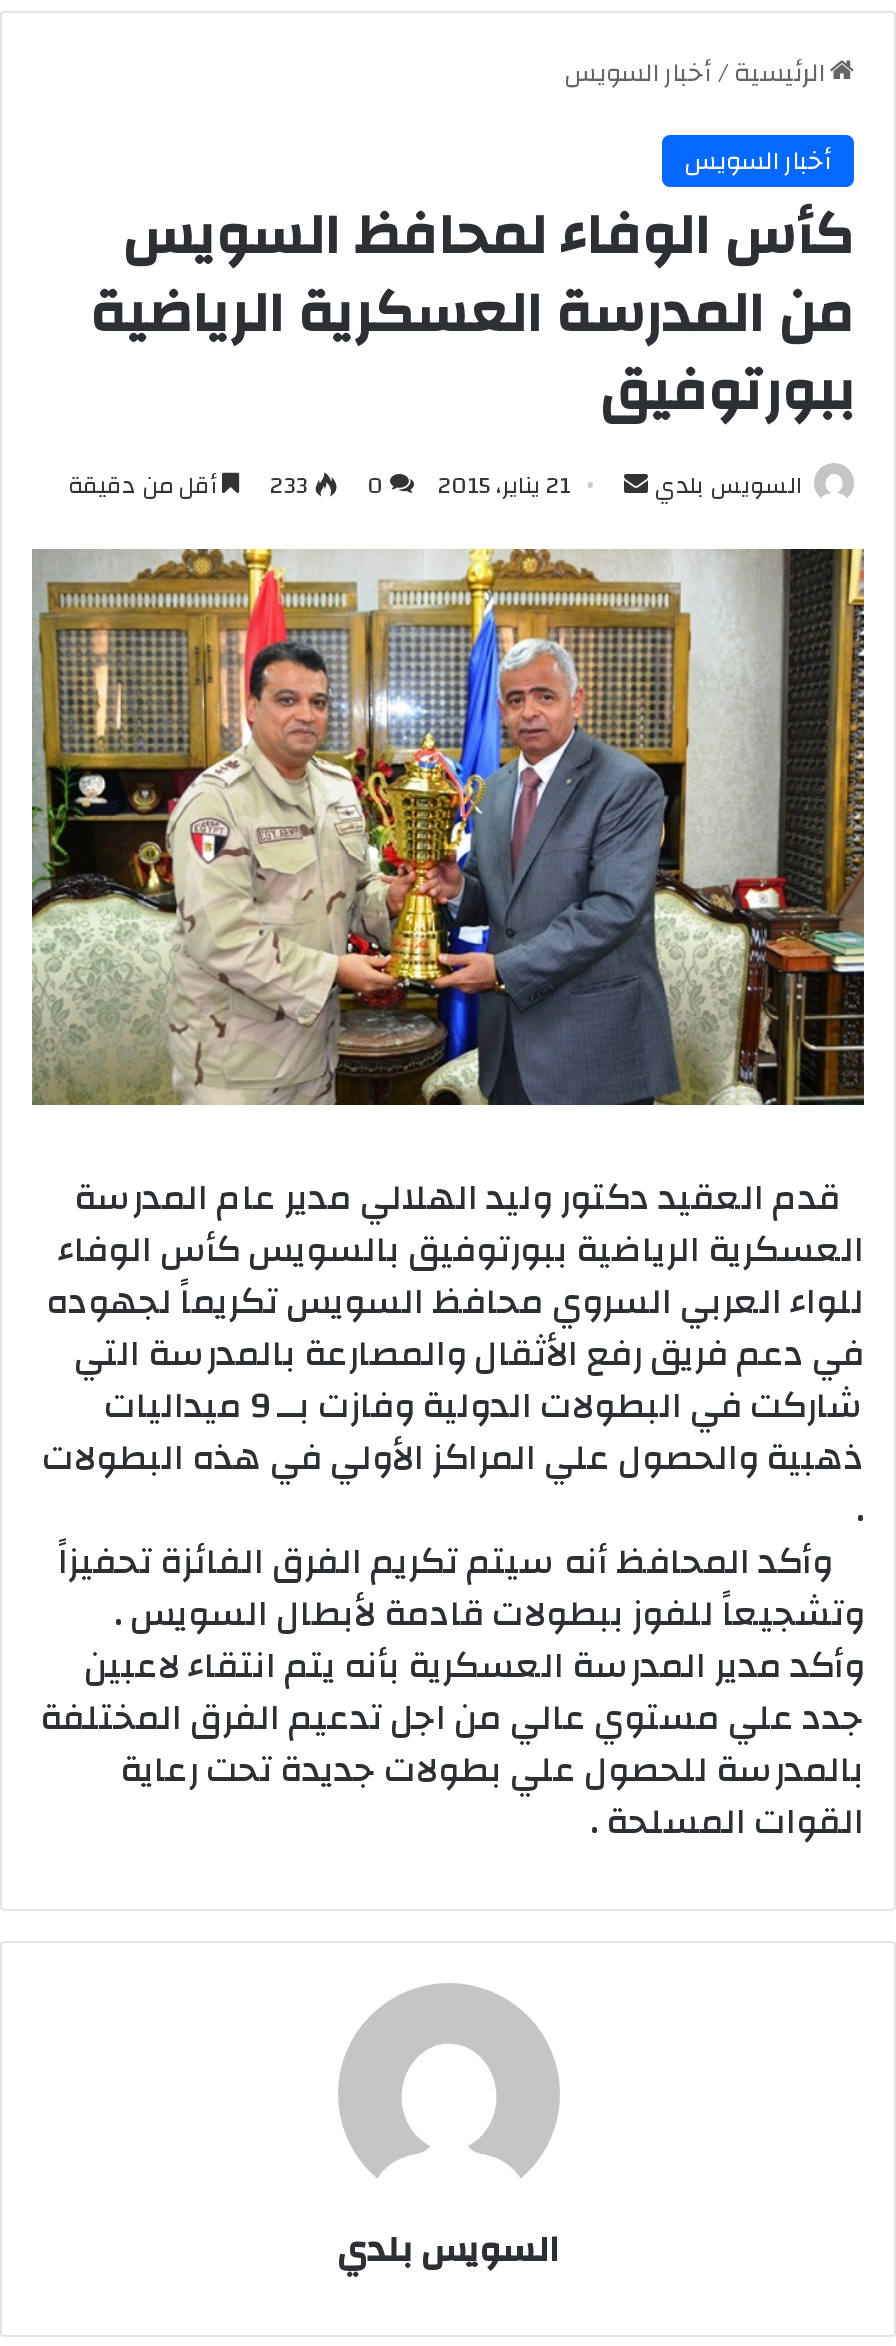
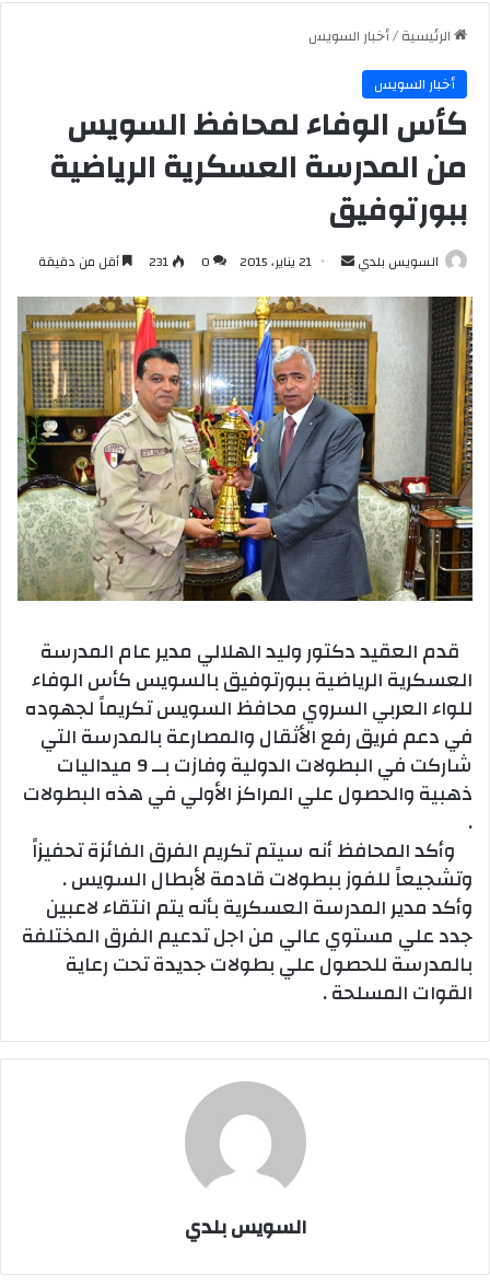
[68,464,384,508] 0 233 أقل من دقيقة -> [38,250,210,274] 0 231 أقل من دقيقة

